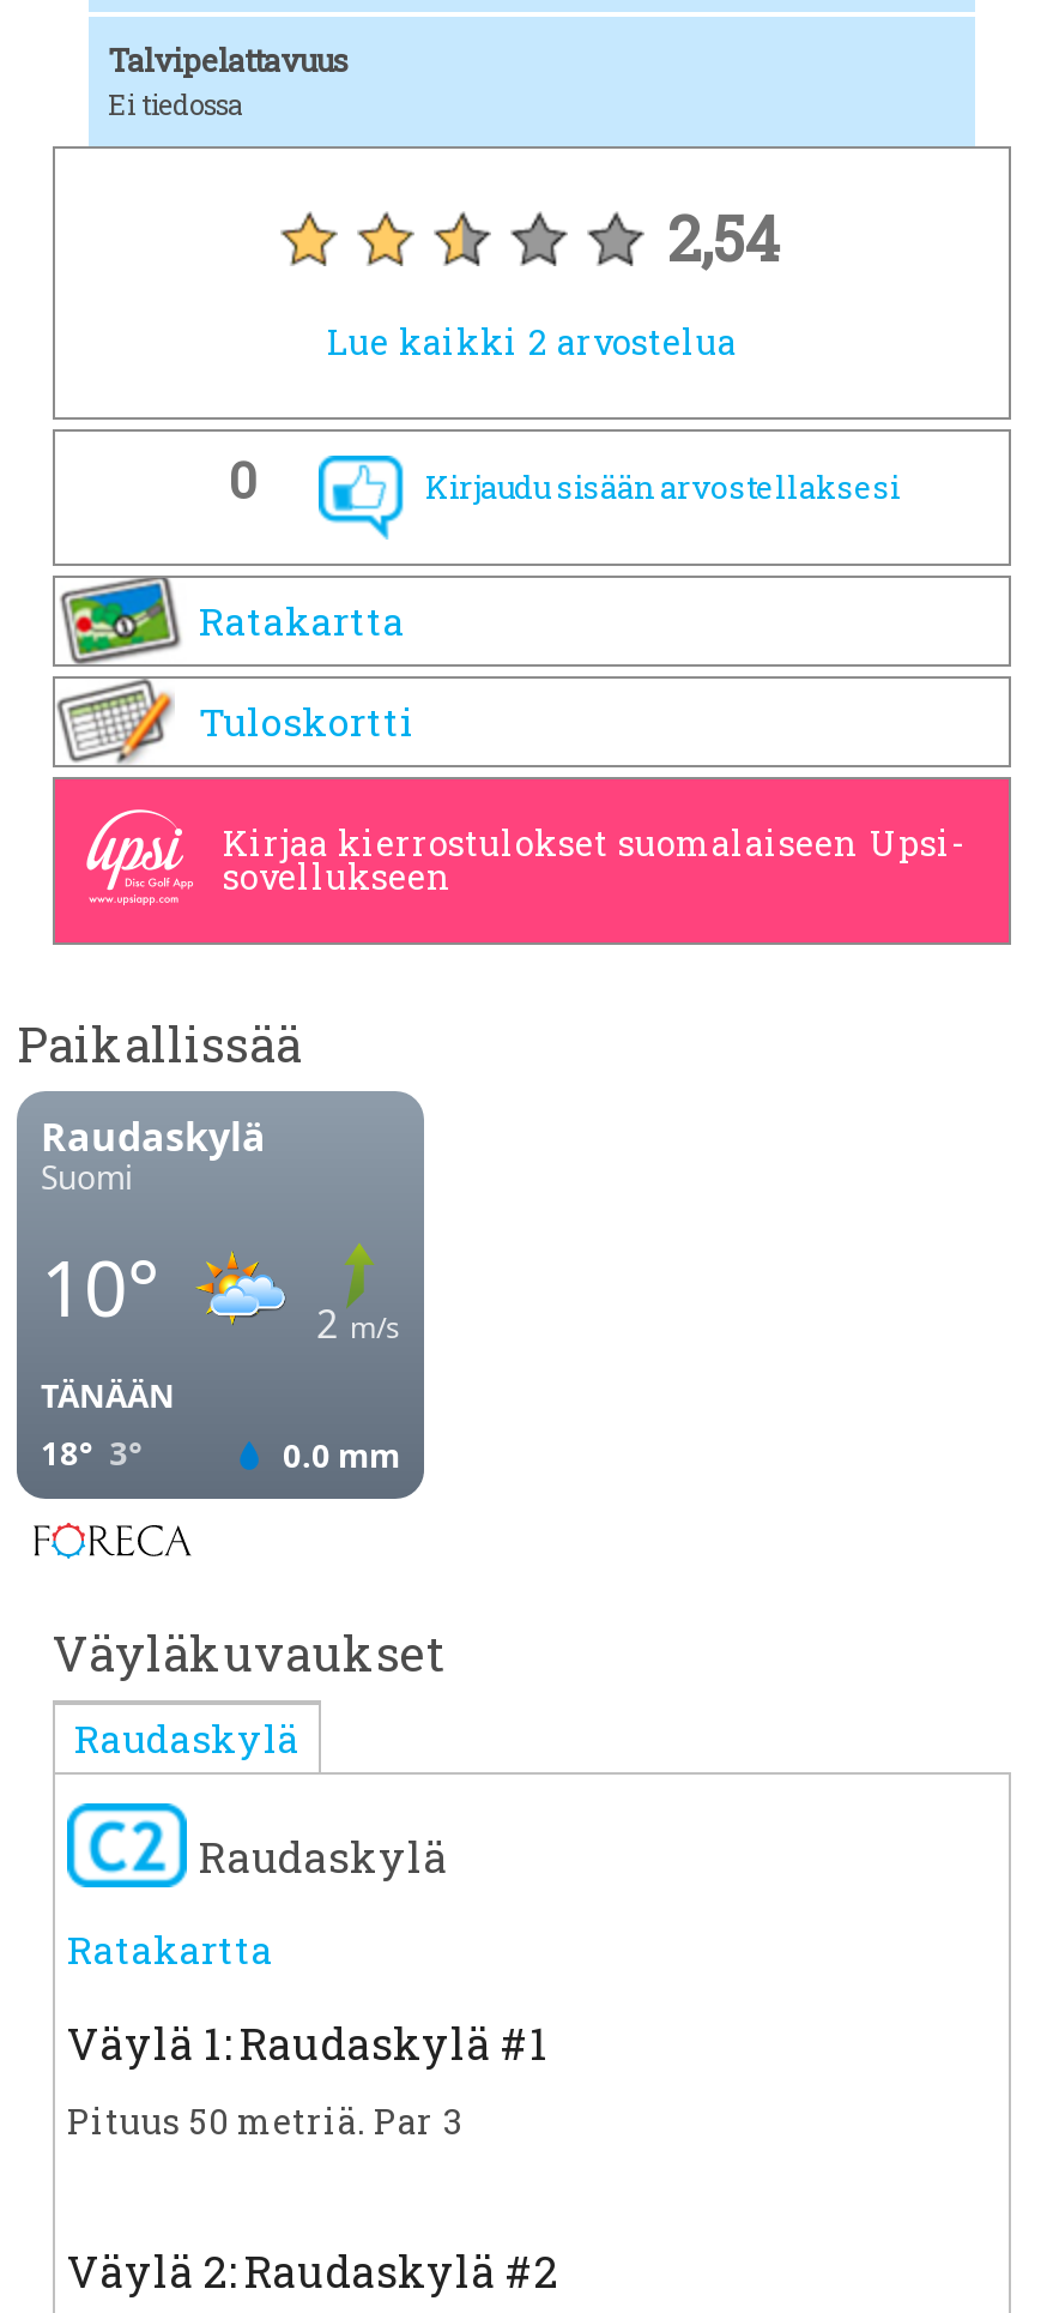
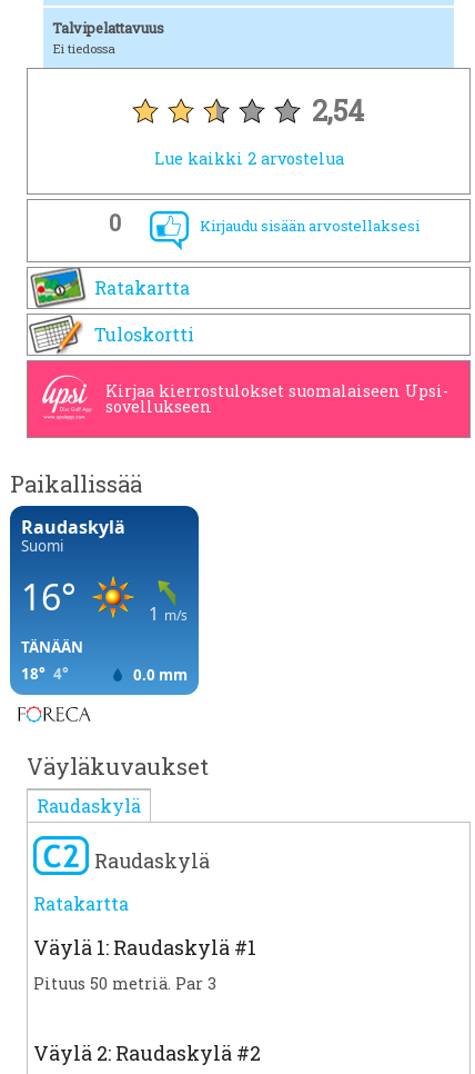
[14,1091,426,1501] [image] -> [9,506,200,695] [image]

